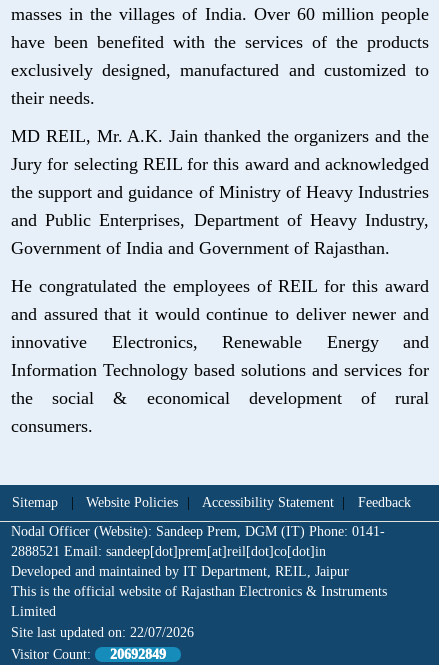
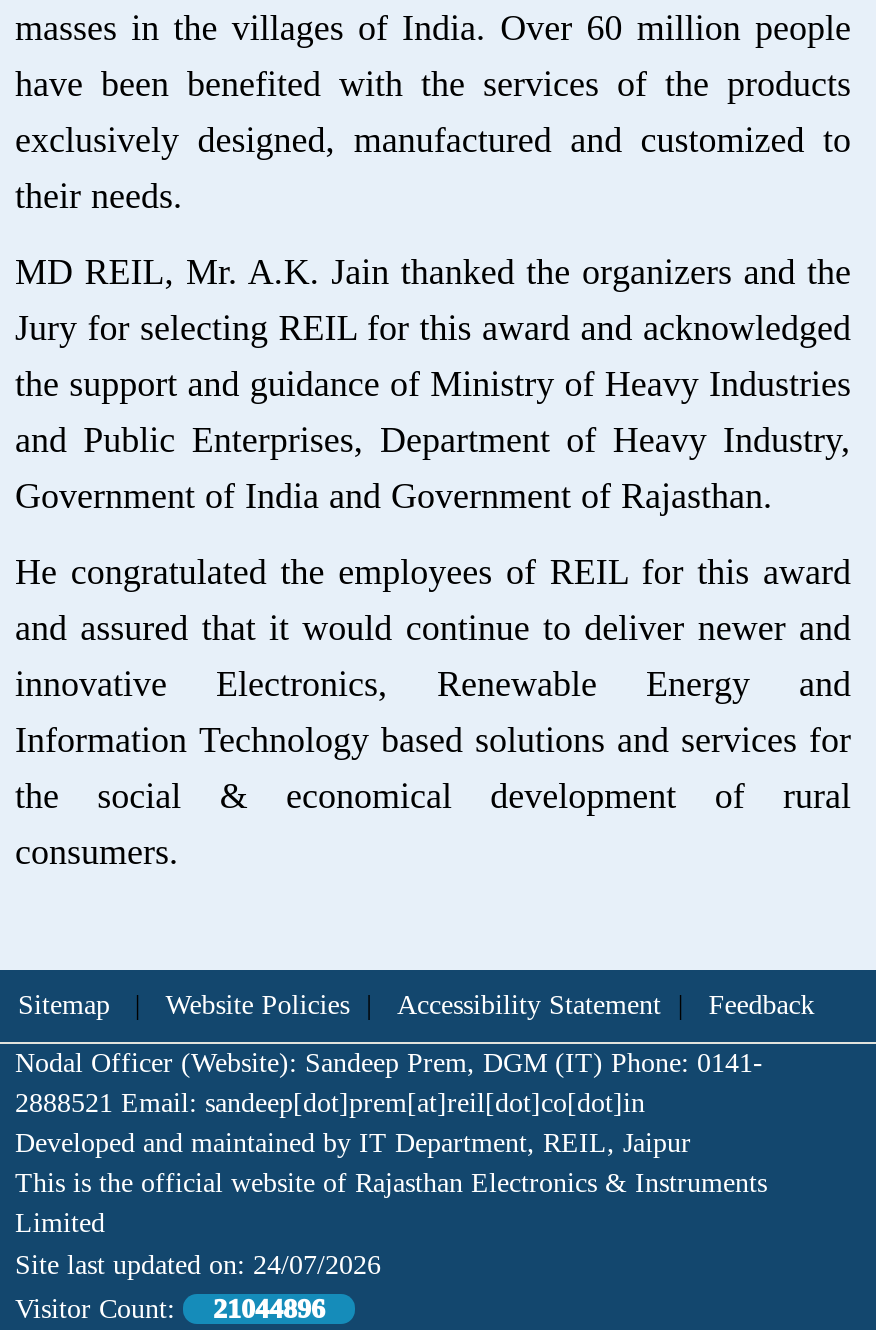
[11,625,194,640] Site last updated on: 22/07/2026 -> [15,1250,381,1280] Site last updated on: 24/07/2026
[11,647,166,662] Visitor Count: 20692849 -> [15,1294,325,1324] Visitor Count: 21044896

